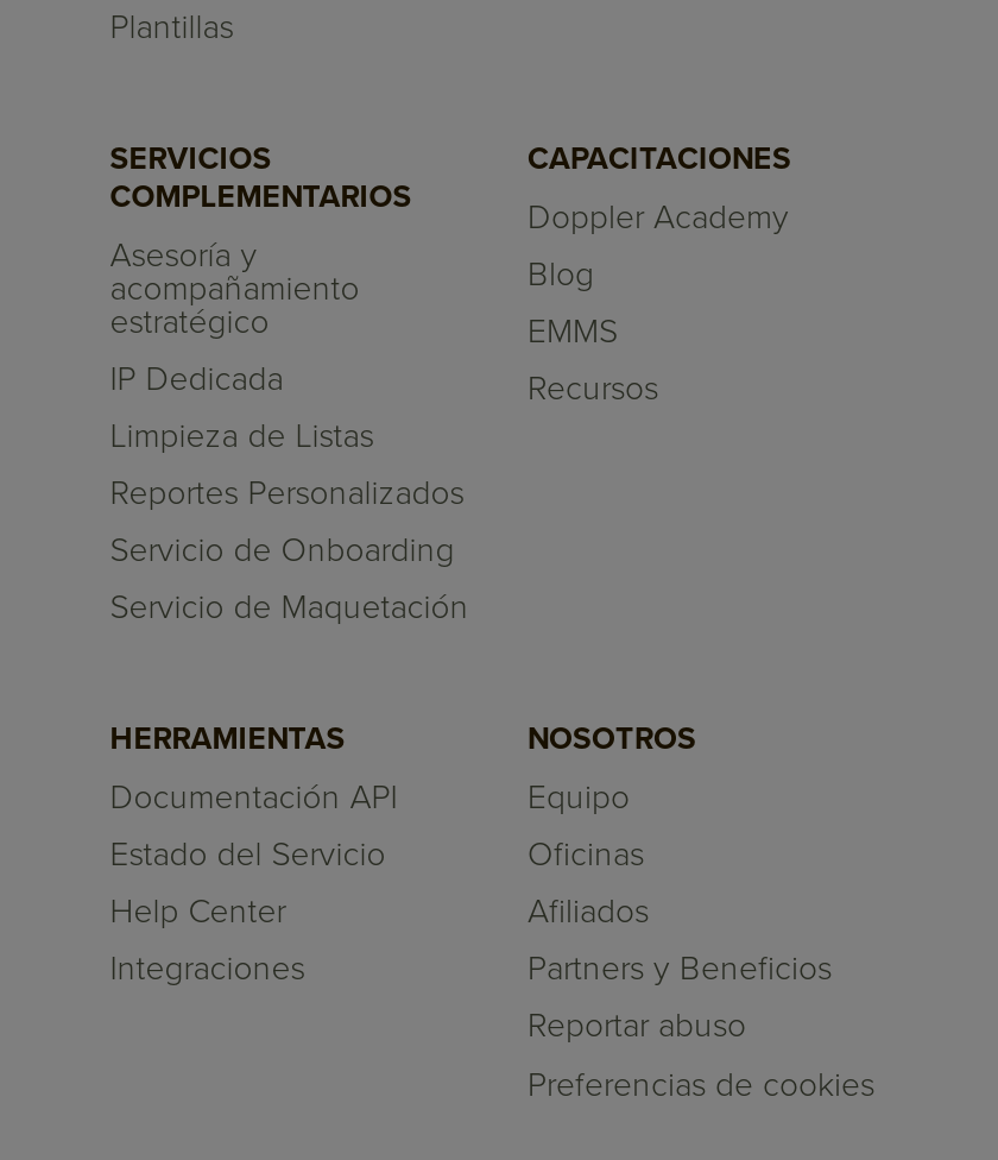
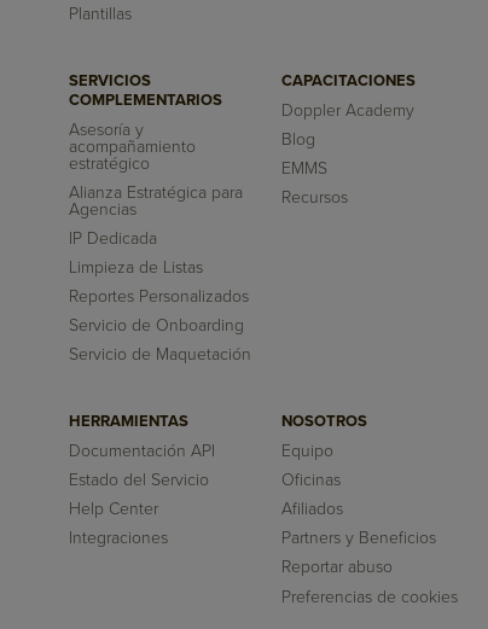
none -> [69,183,243,220] Alianza Estratégica para | Agencias

